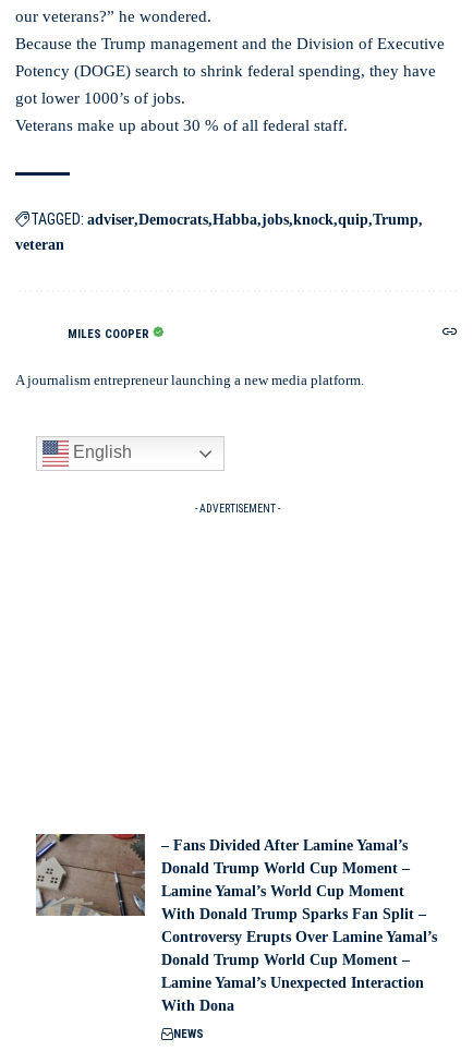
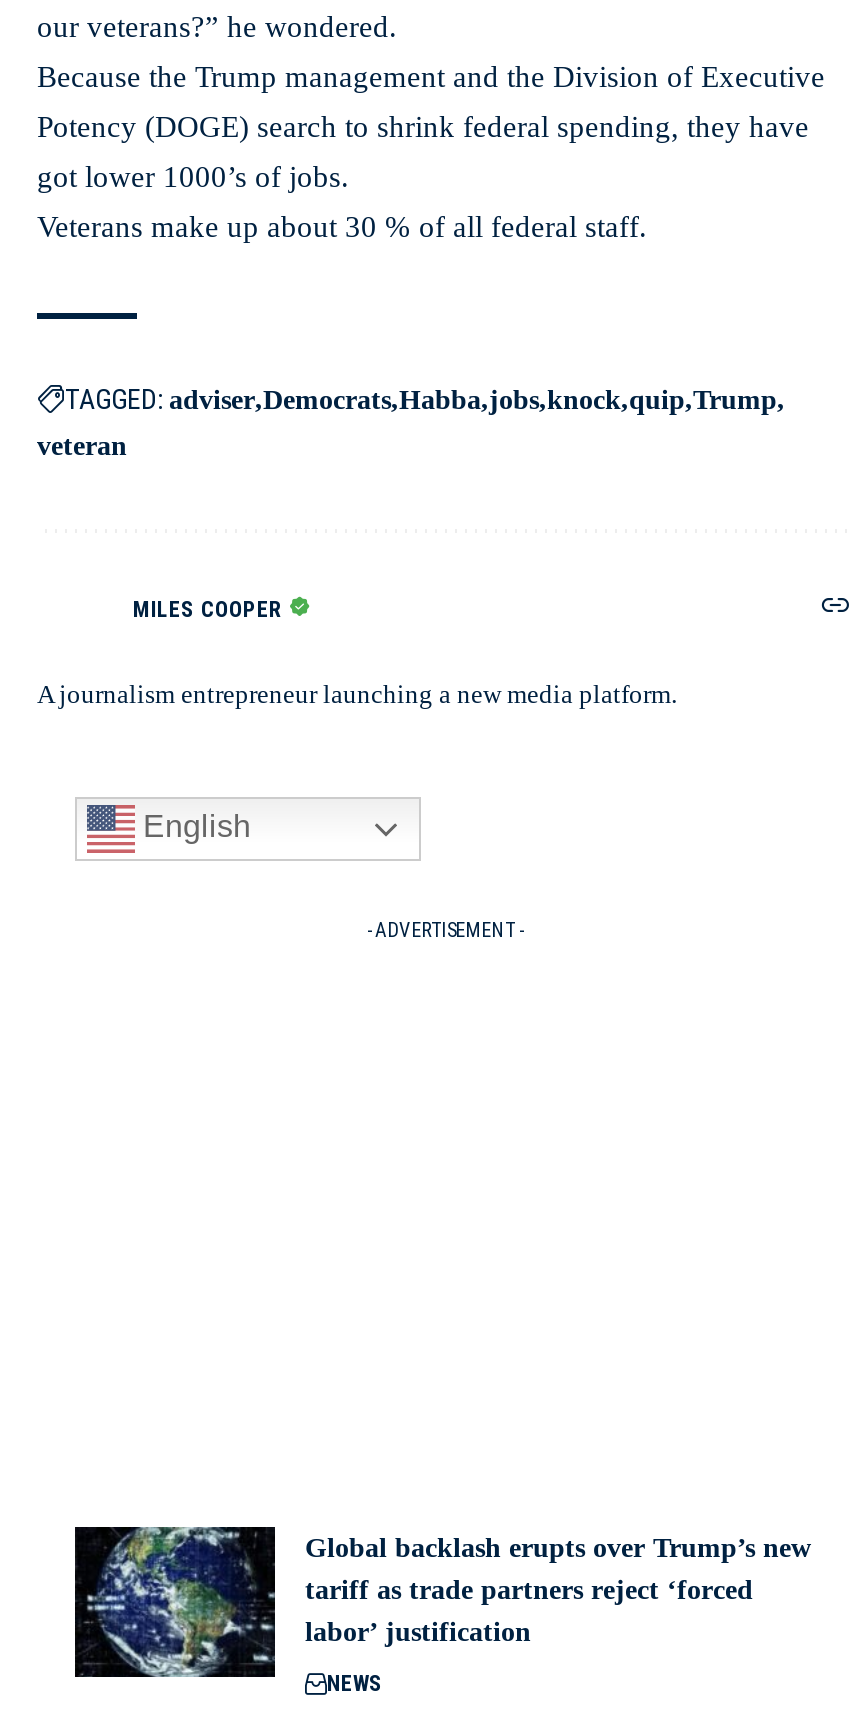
[35,833,437,1014] [image] | – Fans Divided After Lamine Yamal’s | Donald Trump World Cup Moment – | Lamine Yamal’s World Cup Moment | With Donald Trump Sparks Fan Split – | Controversy Erupts Over Lamine Yamal’s | Donald Trump World Cup Moment – | Lamine Yamal’s Unexpected Interaction | With Dona -> [73,1525,811,1679] [image] | Global backlash erupts over Trump’s new | tariff as trade partners reject ‘forced | labor’ justification

